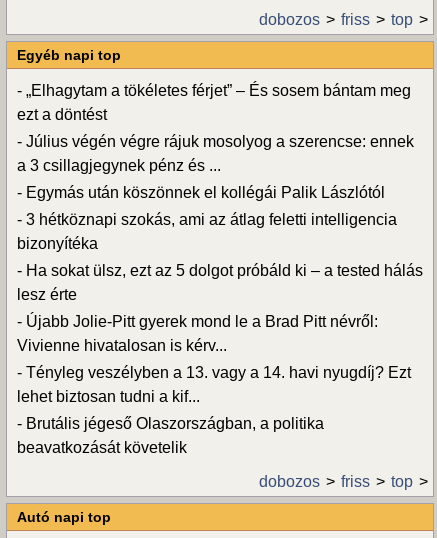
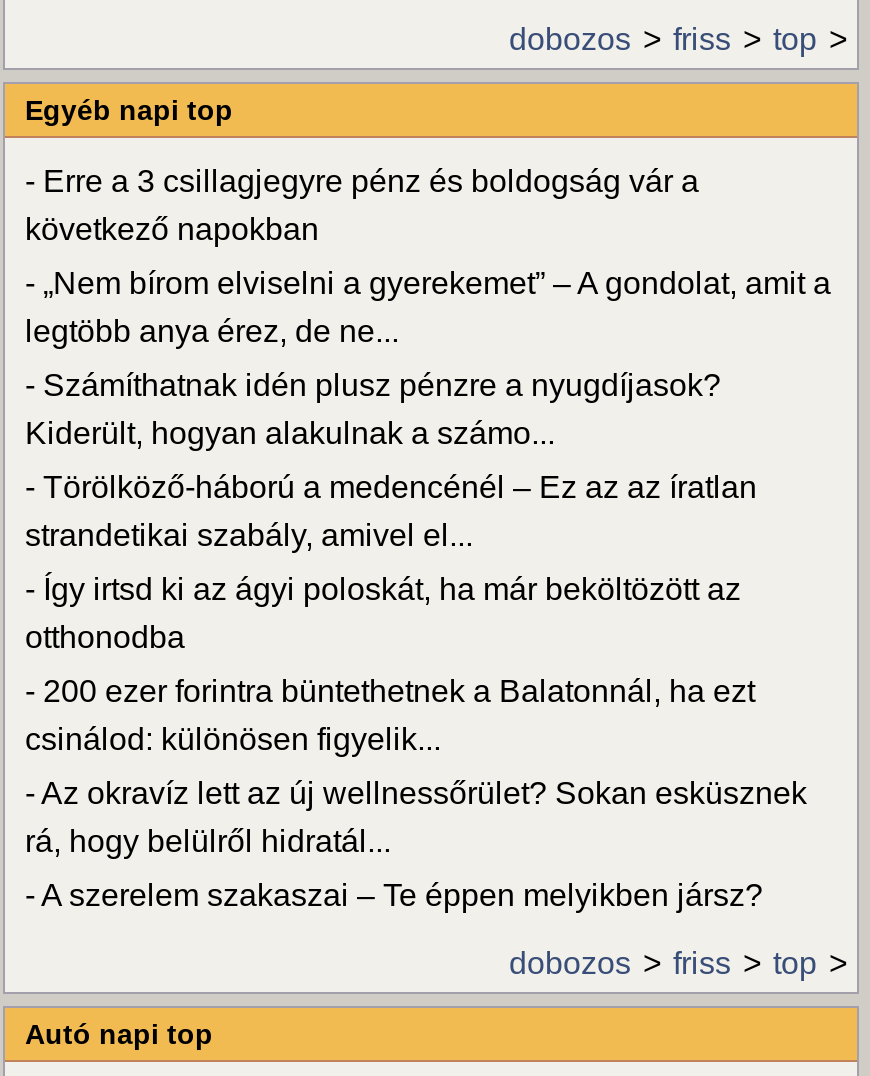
[17,82,411,123] - „Elhagytam a tökéletes férjet” – És sosem bántam meg | ezt a döntést -> [25,164,699,246] - Erre a 3 csillagjegyre pénz és boldogság vár a | következő napokban
[17,133,414,174] - Július végén végre rájuk mosolyog a szerencse: ennek | a 3 csillagjegynek pénz és ... -> [25,266,831,348] - „Nem bírom elviselni a gyerekemet” – A gondolat, amit a | legtöbb anya érez, de ne...
[17,184,385,201] - Egymás után köszönnek el kollégái Palik Lászlótól -> [25,368,721,450] - Számíthatnak idén plusz pénzre a nyugdíjasok? | Kiderült, hogyan alakulnak a számo...
[17,211,397,252] - 3 hétköznapi szokás, ami az átlag feletti intelligencia | bizonyítéka -> [25,470,757,552] - Törölköző-háború a medencénél – Ez az az íratlan | strandetikai szabály, amivel el...
[17,262,423,303] - Ha sokat ülsz, ezt az 5 dolgot próbáld ki – a tested hálás | lesz érte -> [25,572,741,654] - Így irtsd ki az ágyi poloskát, ha már beköltözött az | otthonodba
[17,313,378,354] - Újabb Jolie-Pitt gyerek mond le a Brad Pitt névről: | Vivienne hivatalosan is kérv... -> [25,674,755,756] - 200 ezer forintra büntethetnek a Balatonnál, ha ezt | csinálod: különösen figyelik...
[17,364,411,405] - Tényleg veszélyben a 13. vagy a 14. havi nyugdíj? Ezt | lehet biztosan tudni a kif... -> [25,776,807,858] - Az okravíz lett az új wellnessőrület? Sokan esküsznek | rá, hogy belülről hidratál...
[17,415,324,456] - Brutális jégeső Olaszországban, a politika | beavatkozását követelik -> [25,878,763,912] - A szerelem szakaszai – Te éppen melyikben jársz?

